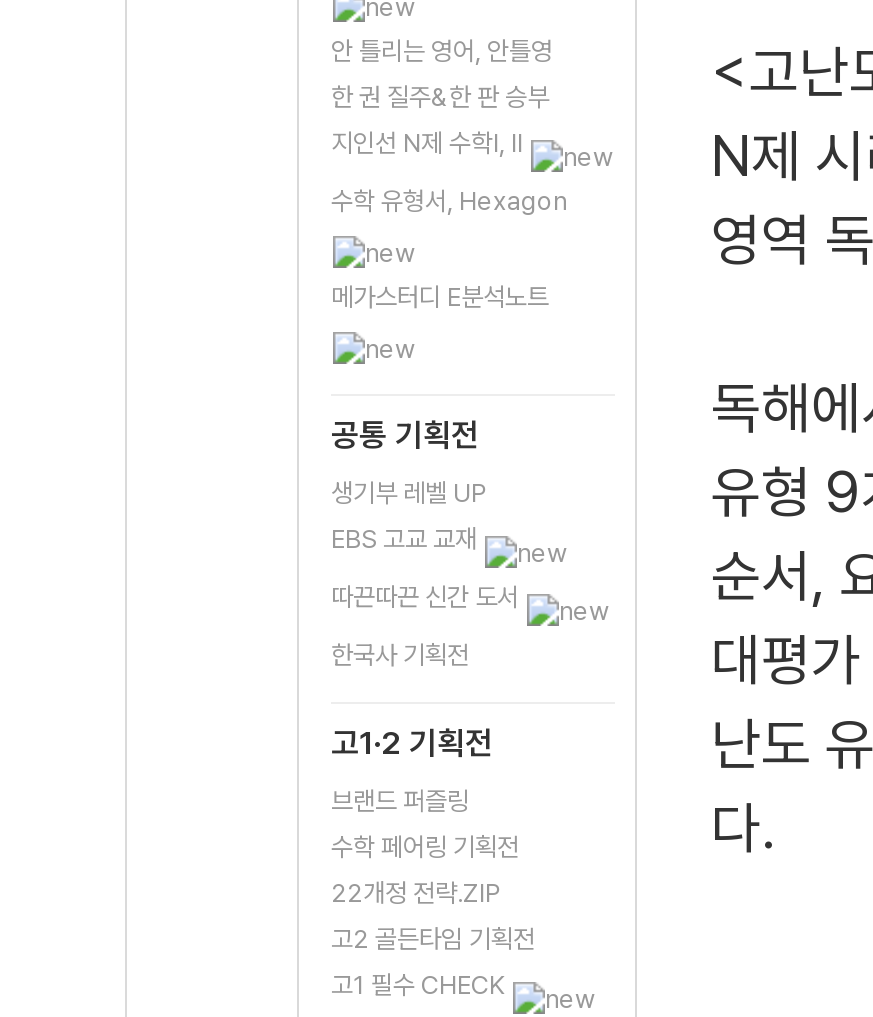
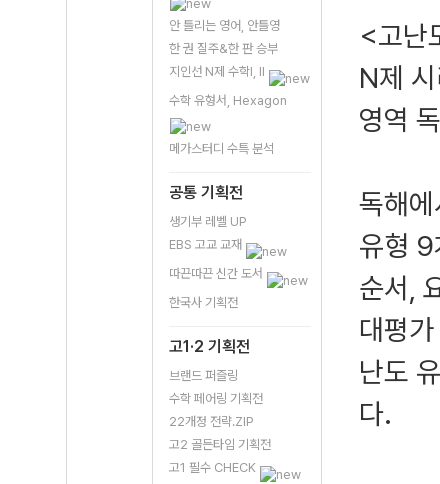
[331,282,549,312] 메가스터디 E분석노트 -> [169,141,274,156] 메가스터디 수특 분석

